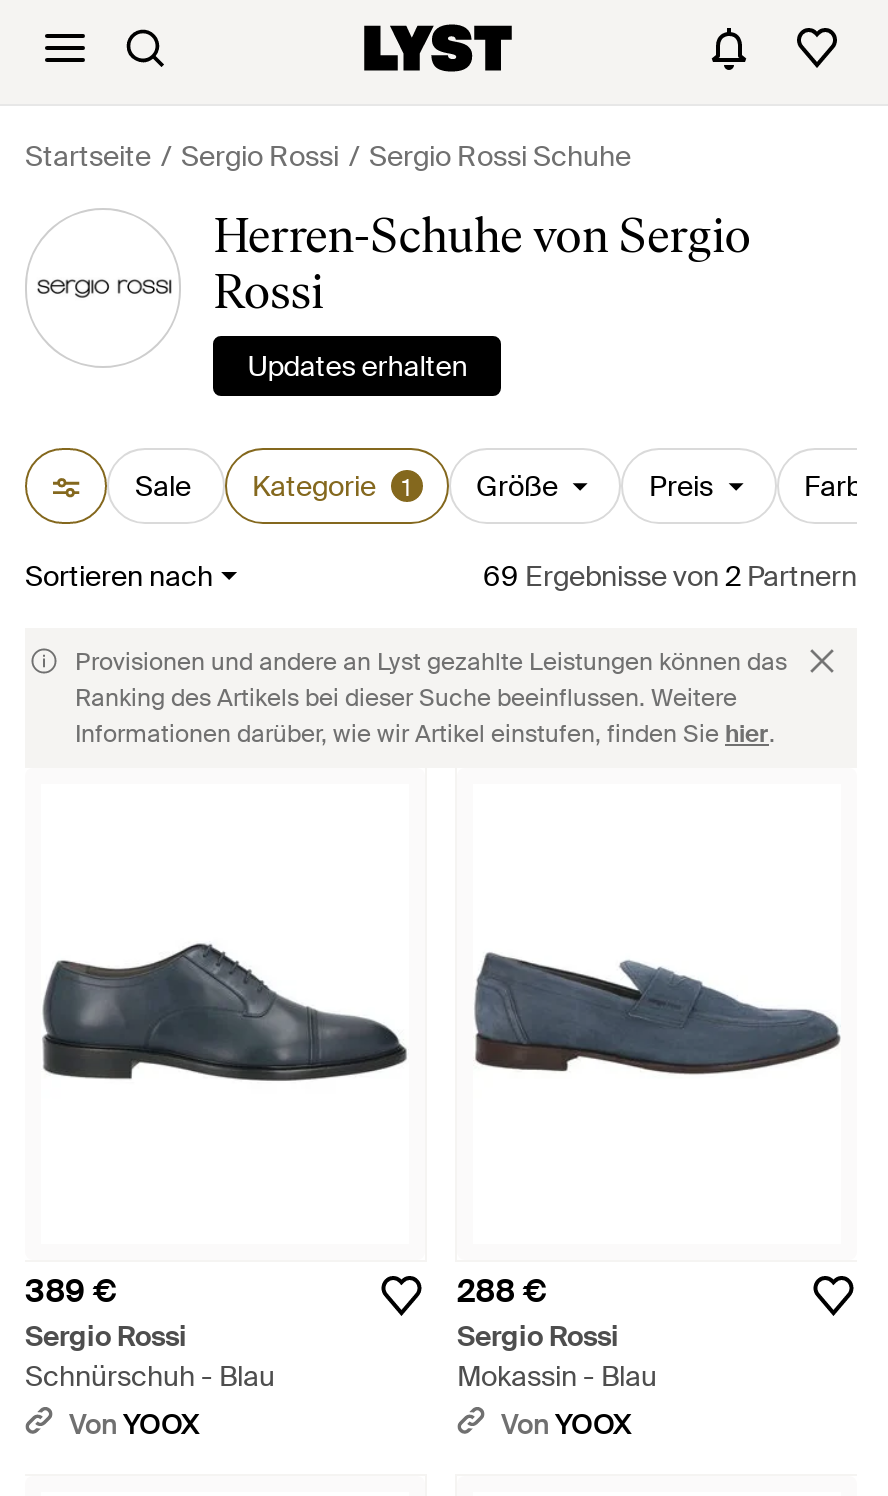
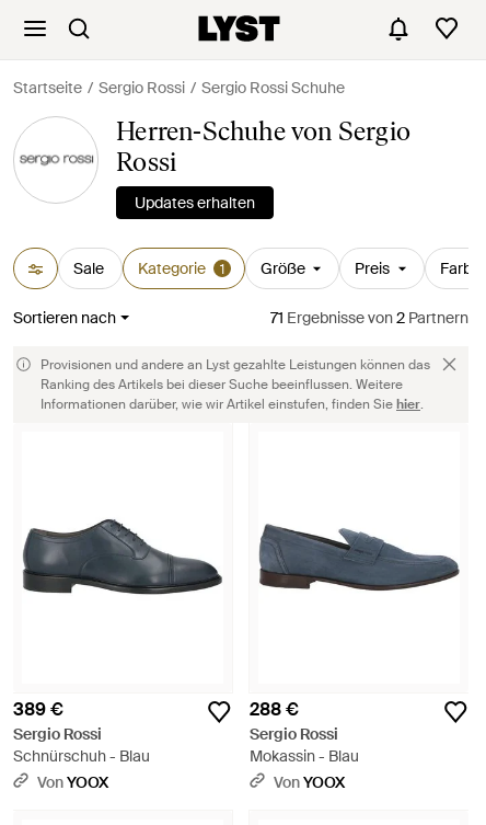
[483,558,857,594] 69 Ergebnisse von 2 Partnern -> [270,308,468,328] 71 Ergebnisse von 2 Partnern

